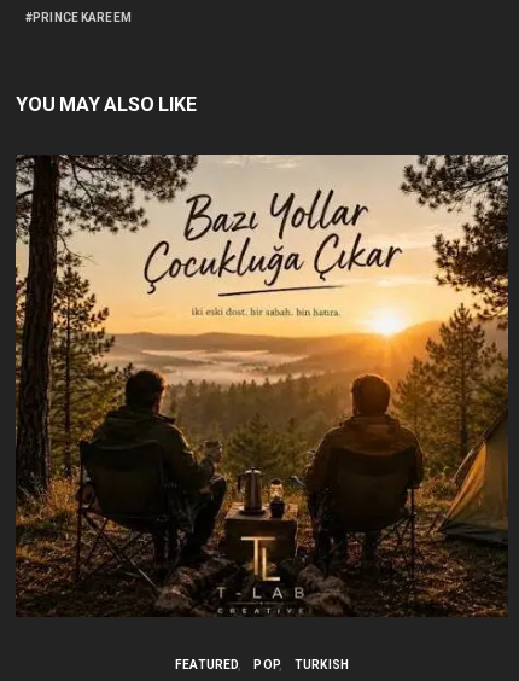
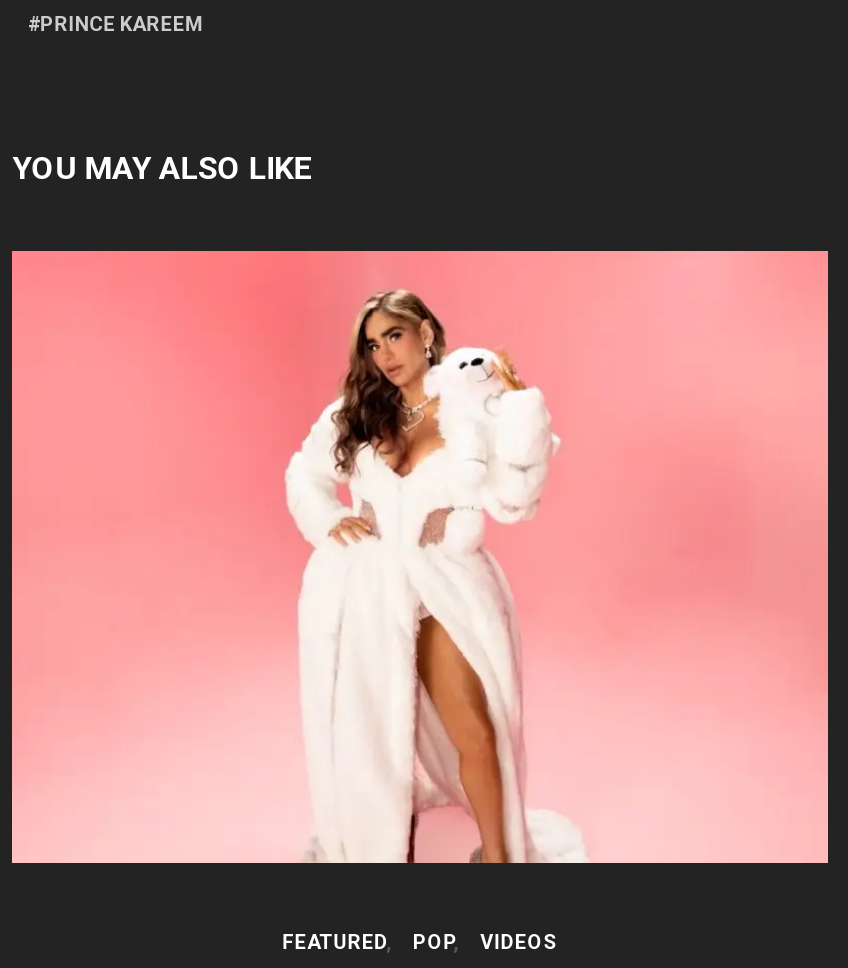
[16,153,508,672] [image] | TURKISH -> [10,249,830,953] [image] | VIDEOS

